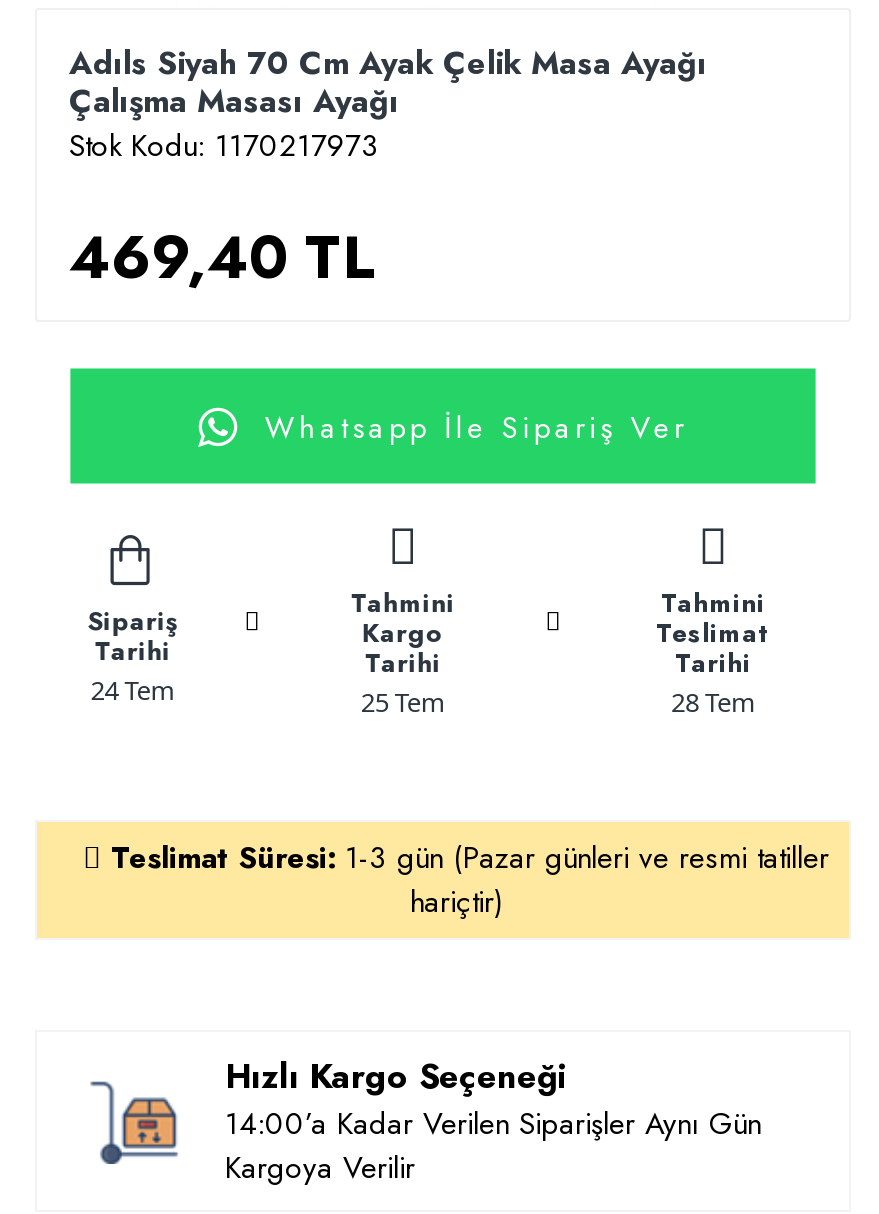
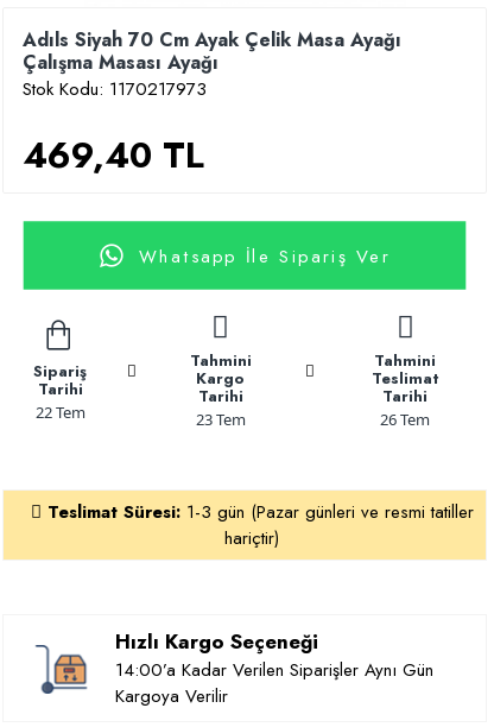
[91,671,175,707] 24 Tem -> [35,401,85,422] 22 Tem
[361,684,445,720] 25 Tem -> [196,409,246,430] 23 Tem
[671,684,755,720] 28 Tem -> [380,409,430,430] 26 Tem

